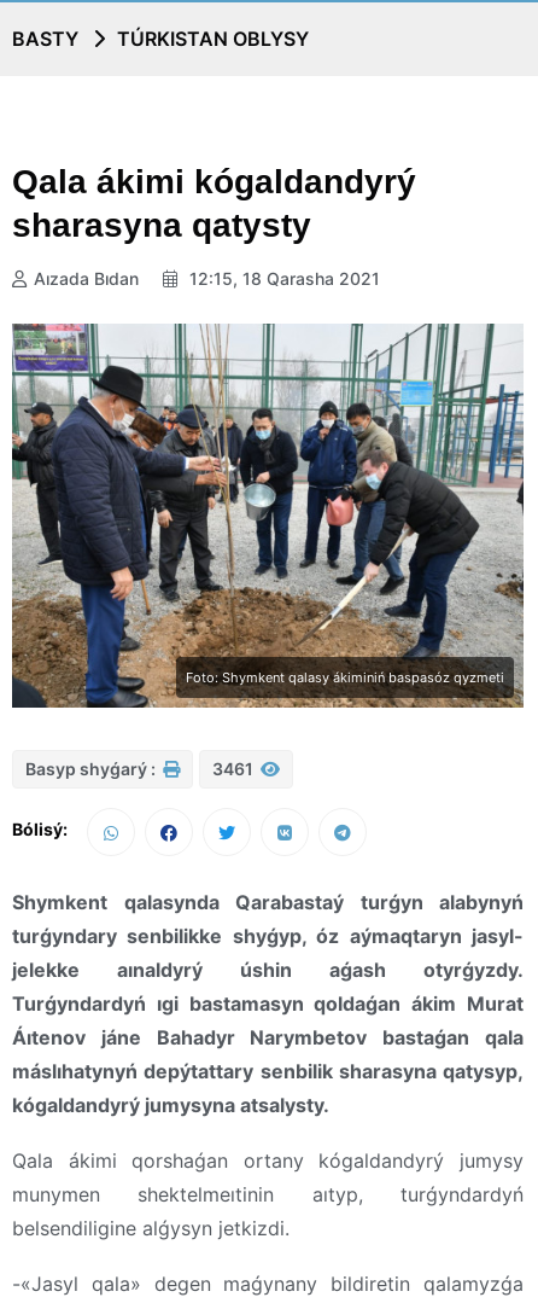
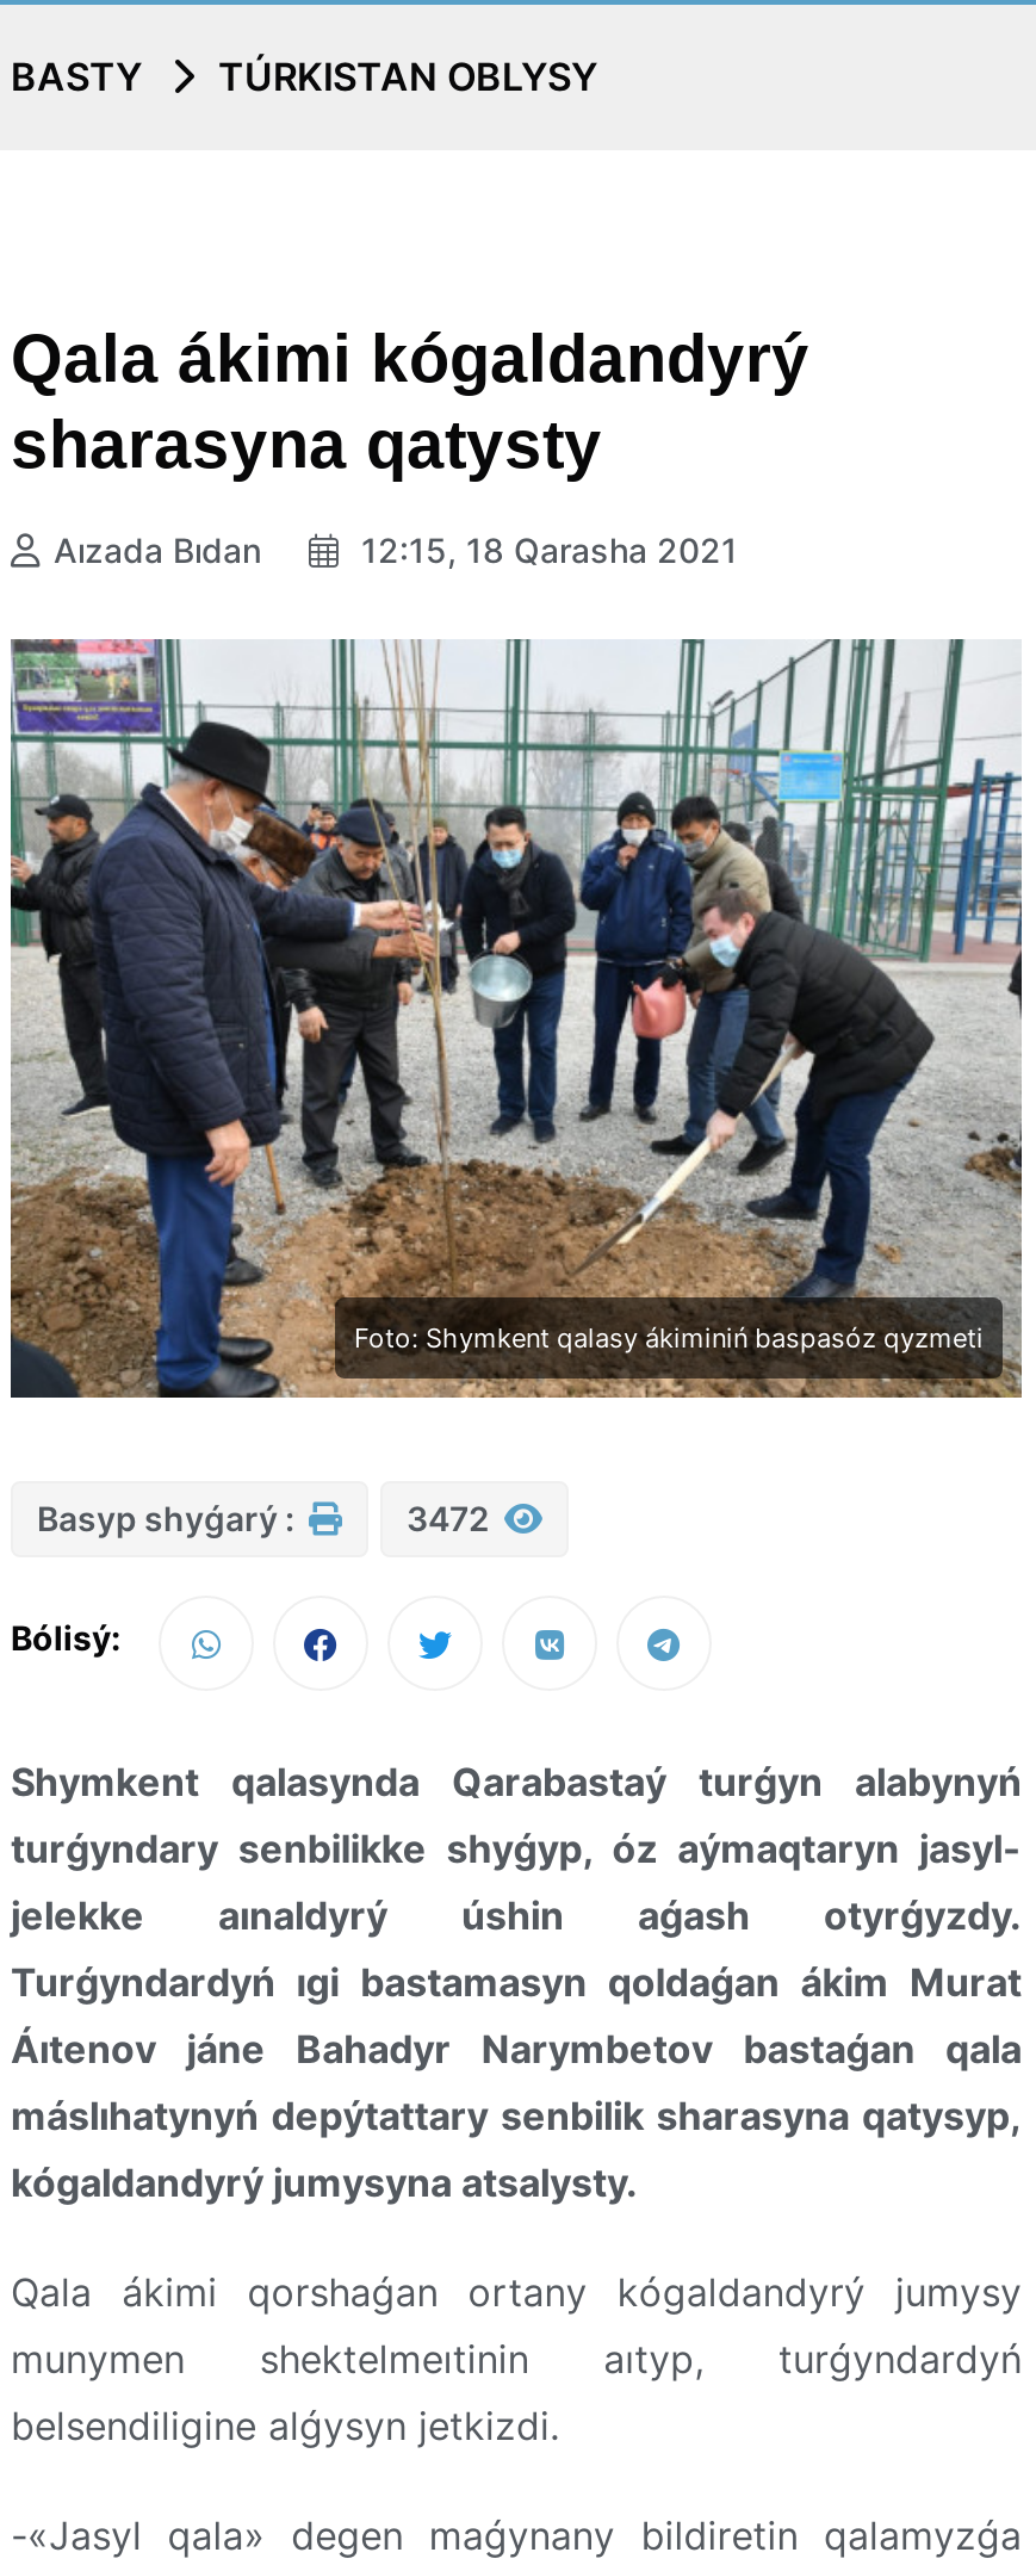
[212,759,257,779] 3461 -> [407,1499,497,1539] 3472

